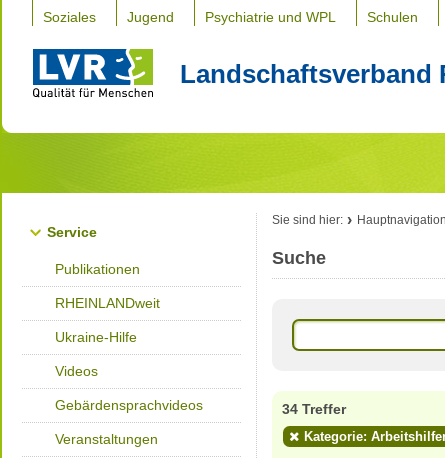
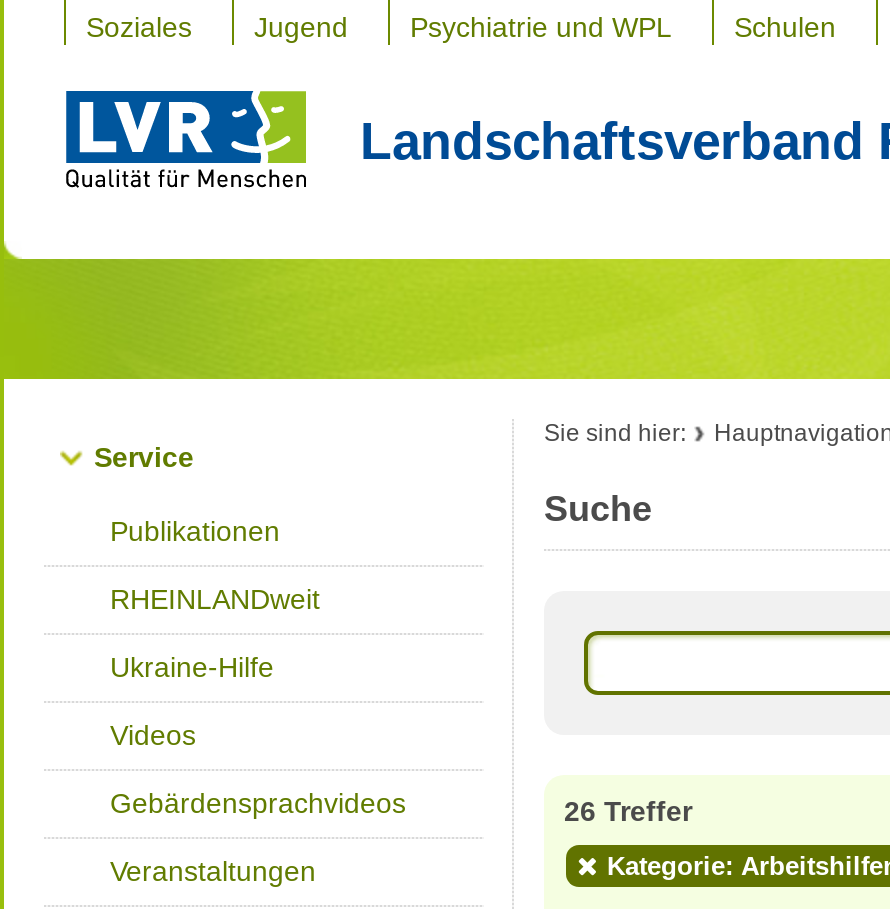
[282,401,346,417] 34 Treffer -> [564,795,692,827] 26 Treffer

